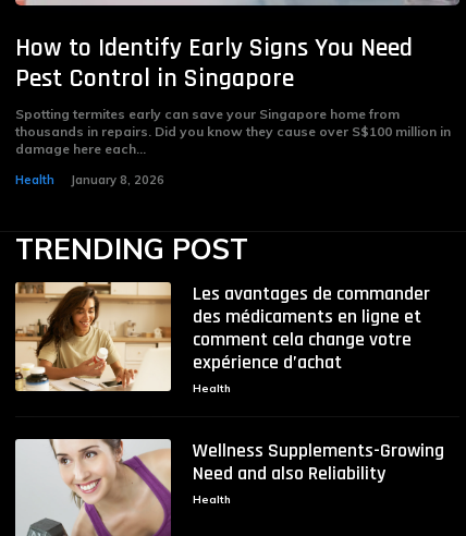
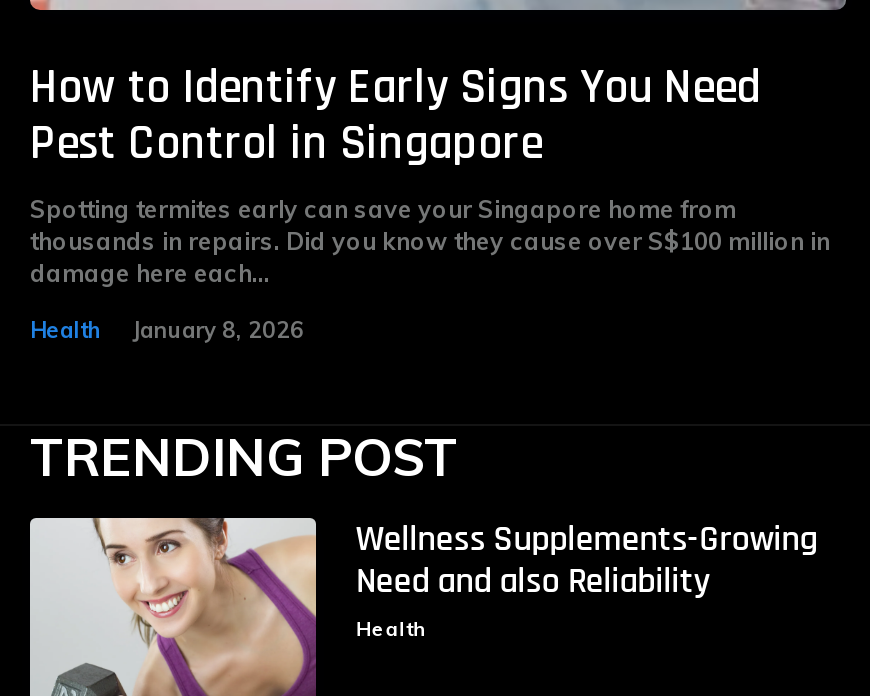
[14,281,430,395] [image] | Les avantages de commander | des médicaments en ligne et | comment cela change votre | expérience d’achat | Health -> none

